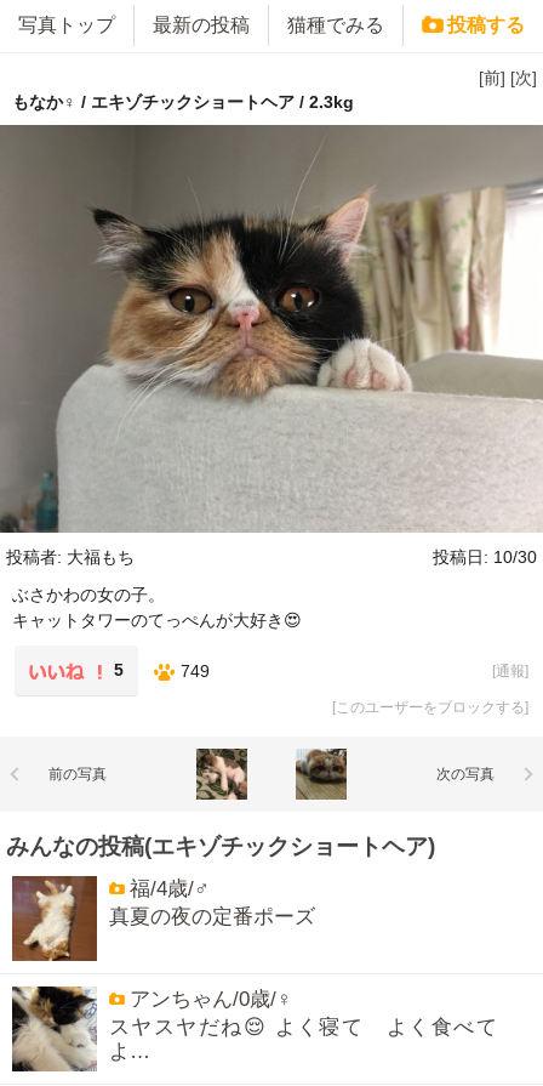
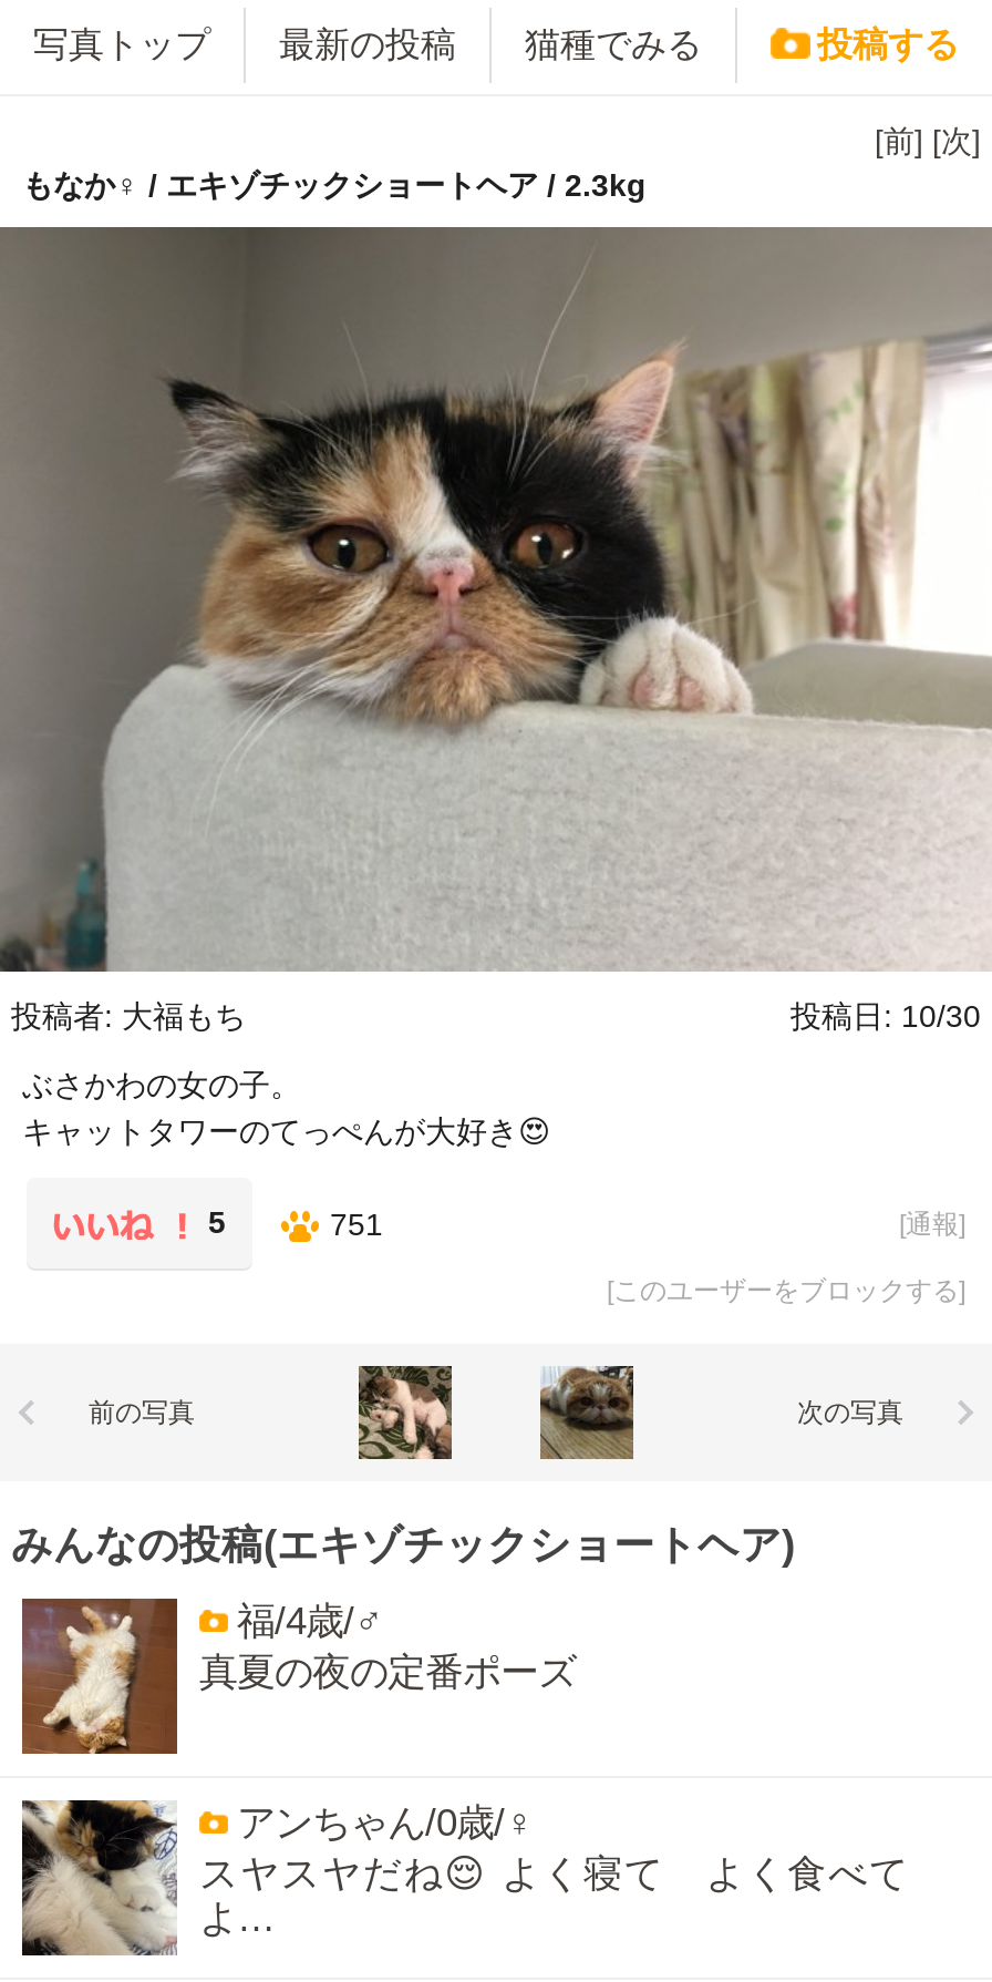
[181,661,210,681] 749 -> [330,1206,383,1242] 751

